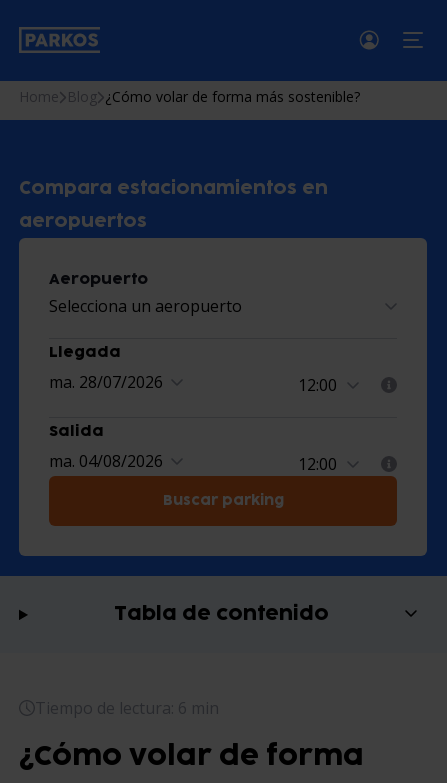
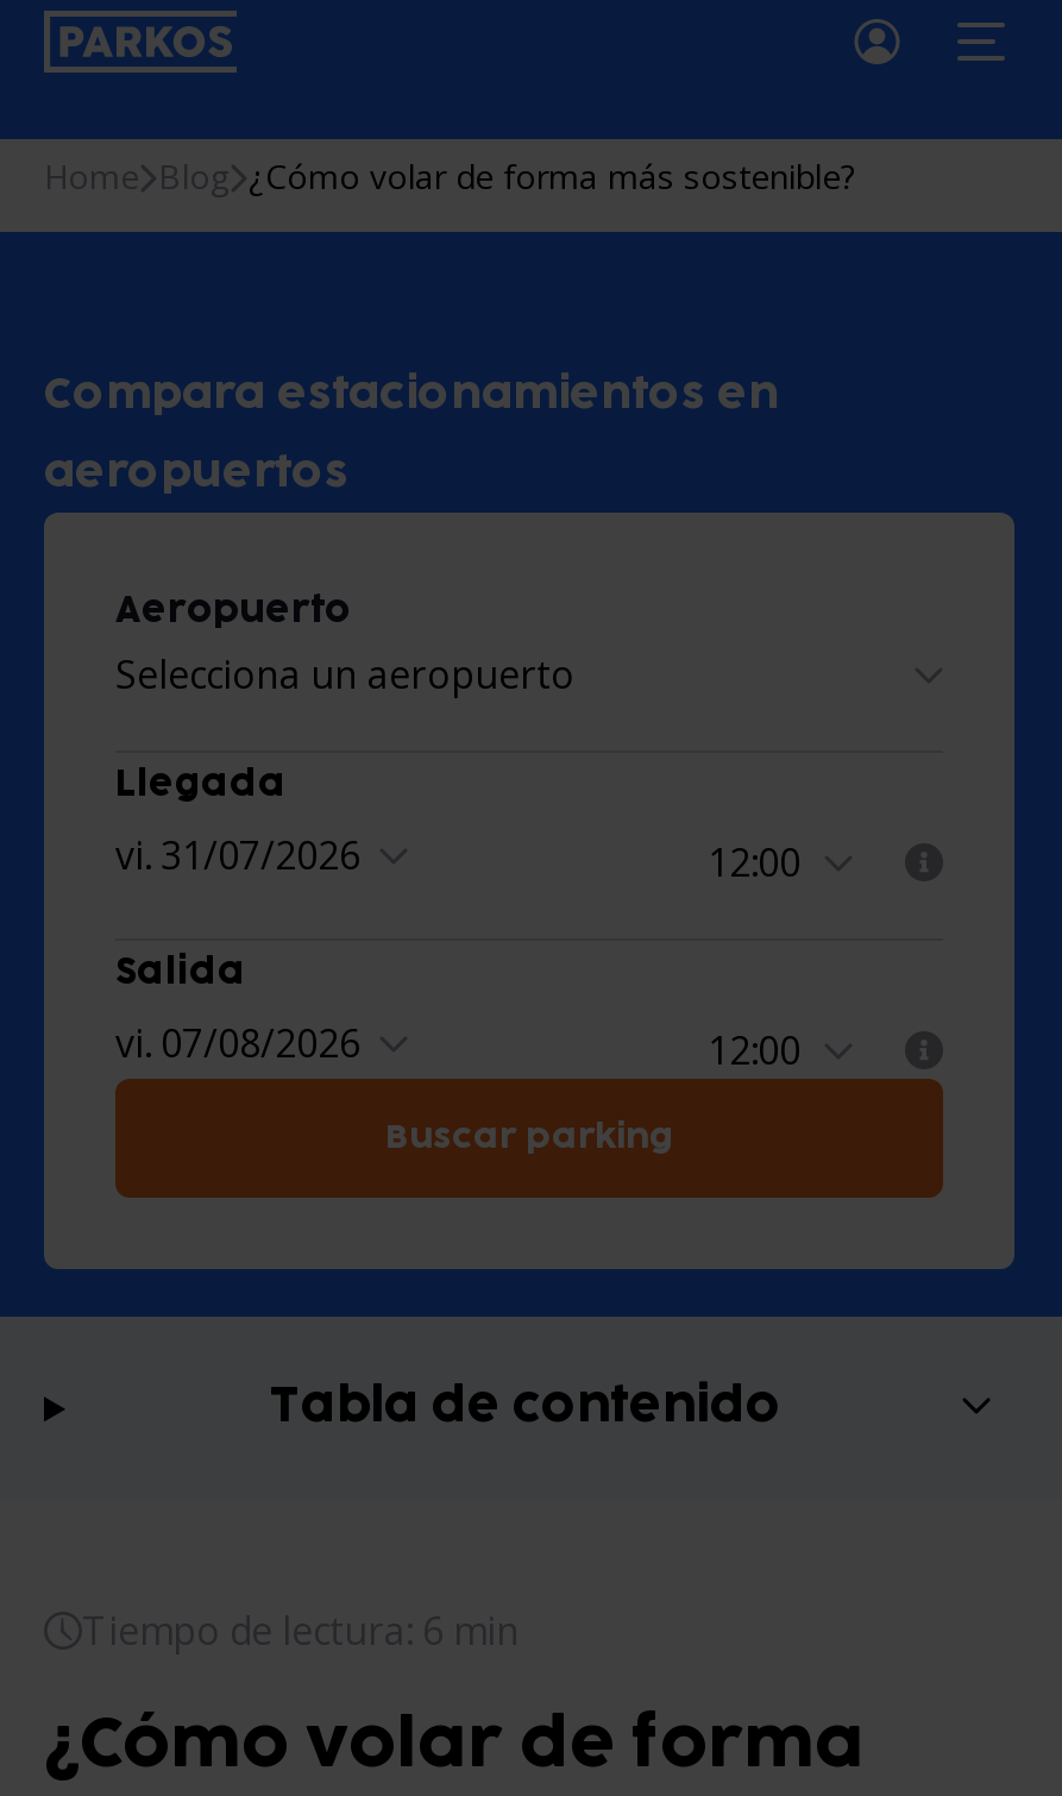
[49,371,163,393] ma. 28/07/2026 -> [115,829,360,882] vi. 31/07/2026
[49,450,163,472] ma. 04/08/2026 -> [115,1017,360,1070] vi. 07/08/2026

